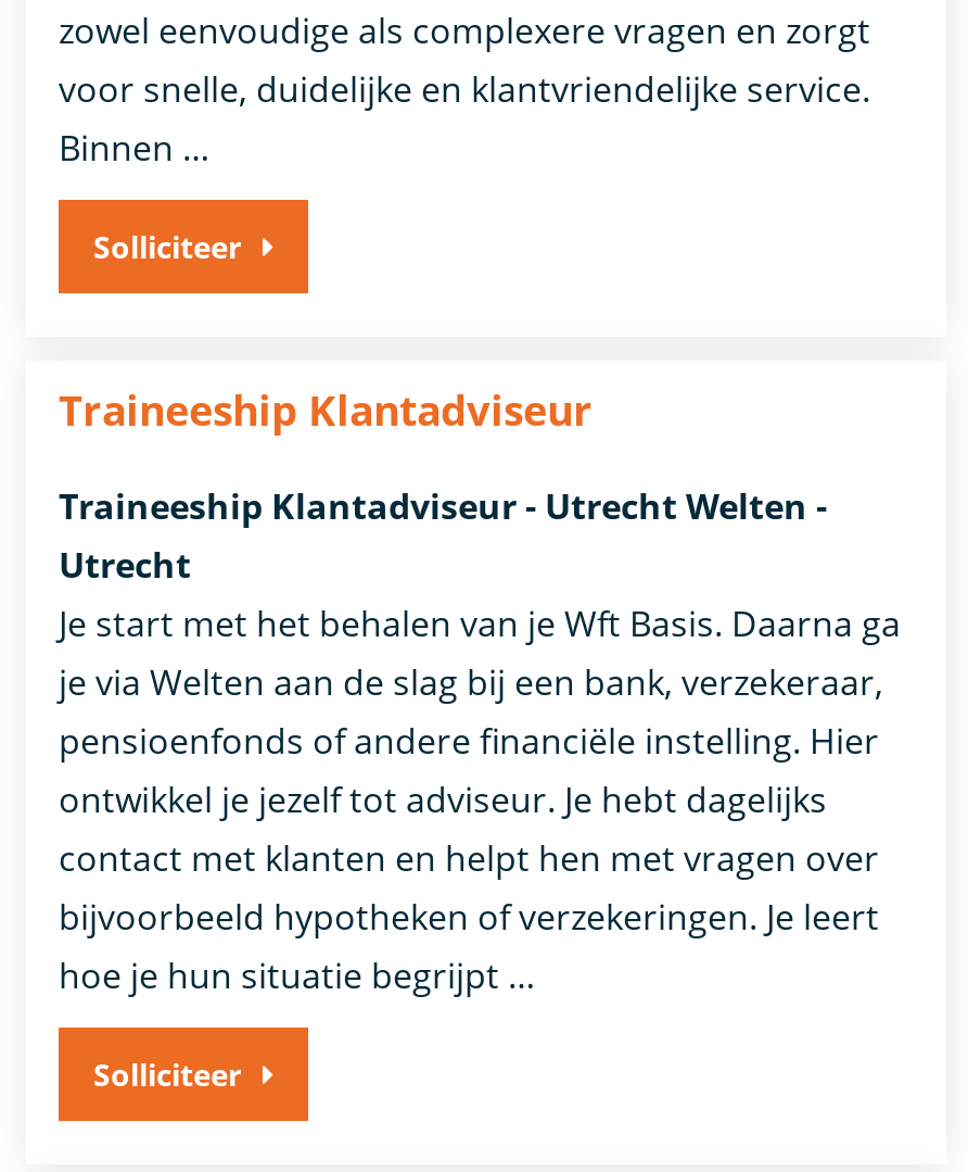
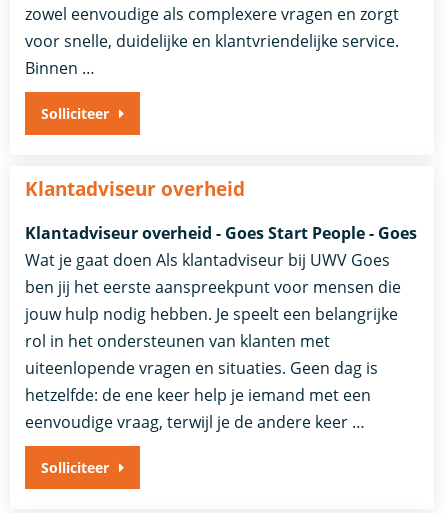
[59,382,593,438] Traineeship Klantadviseur -> [25,176,245,202] Klantadviseur overheid
[59,482,901,999] Traineeship Klantadviseur - Utrecht Welten - | Utrecht | Je start met het behalen van je Wft Basis. Daarna ga | je via Welten aan de slag bij een bank, verzekeraar, | pensioenfonds of andere financiële instelling. Hier | ontwikkel je jezelf tot adviseur. Je hebt dagelijks | contact met klanten en helpt hen met vragen over | bijvoorbeeld hypotheken of verzekeringen. Je leert | hoe je hun situatie begrijpt … -> [25,222,417,433] Klantadviseur overheid - Goes Start People - Goes | Wat je gaat doen Als klantadviseur bij UWV Goes | ben jij het eerste aanspreekpunt voor mensen die | jouw hulp nodig hebben. Je speelt een belangrijke | rol in het ondersteunen van klanten met | uiteenlopende vragen en situaties. Geen dag is | hetzelfde: de ene keer help je iemand met een | eenvoudige vraag, terwijl je de andere keer …

